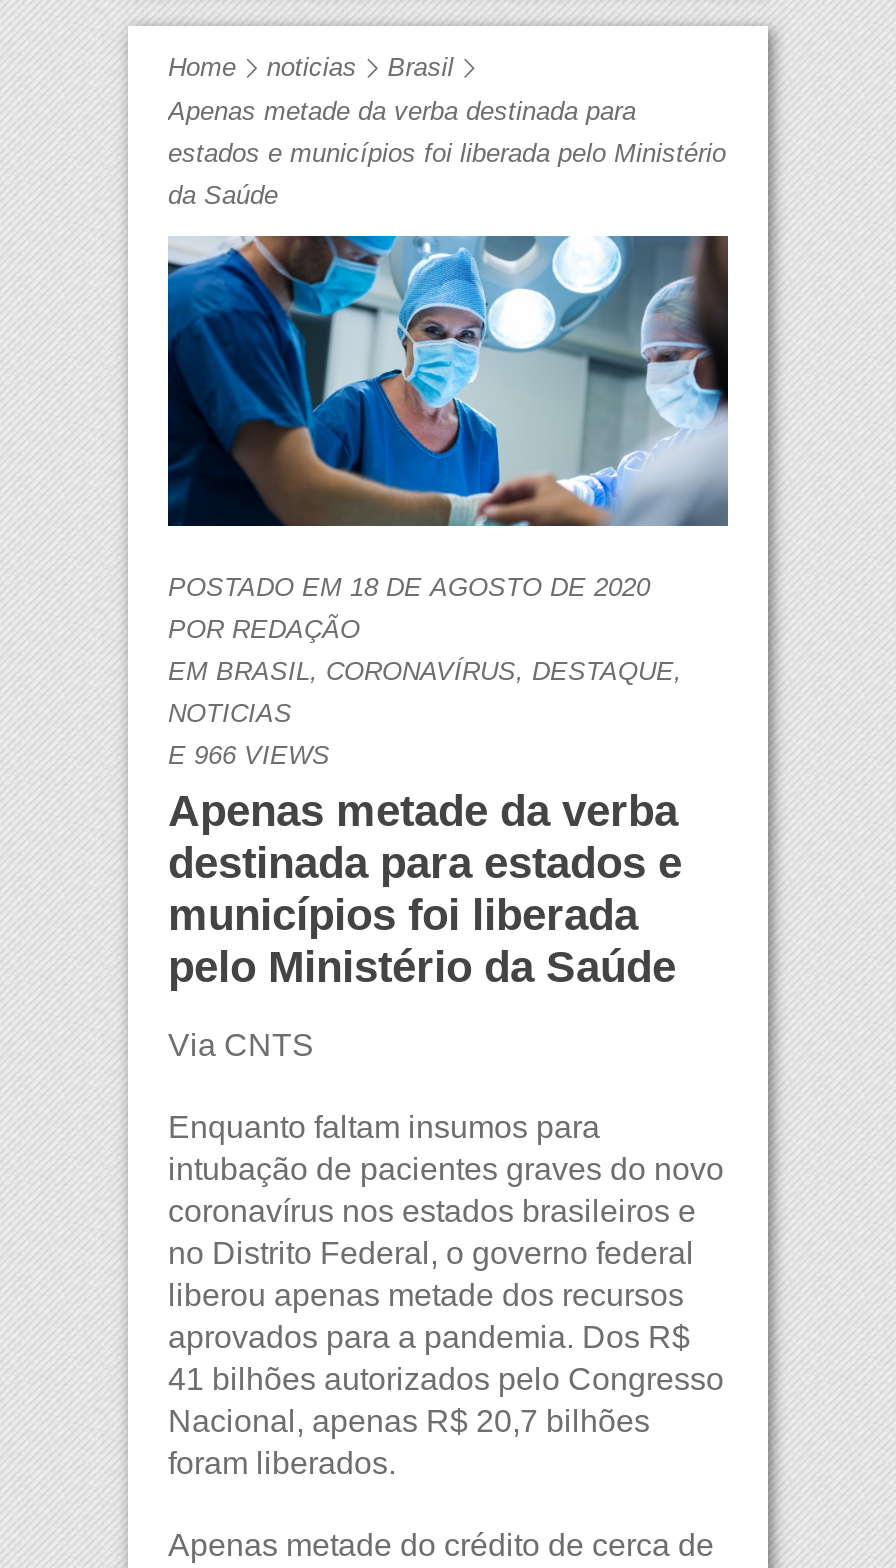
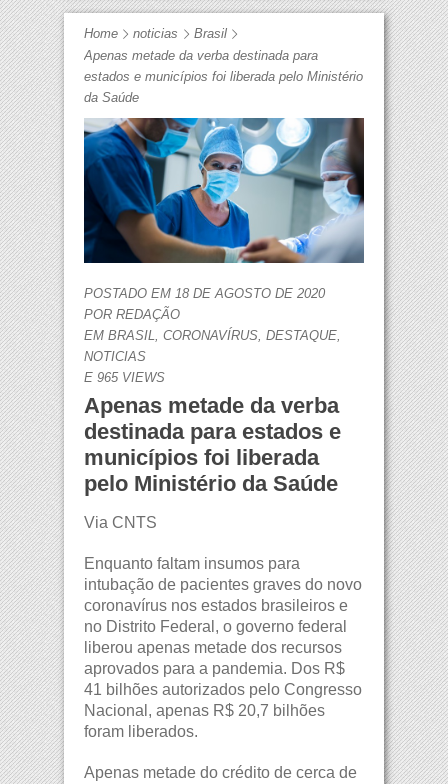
[168,739,330,769] E 966 VIEWS -> [84,370,165,385] E 965 VIEWS

